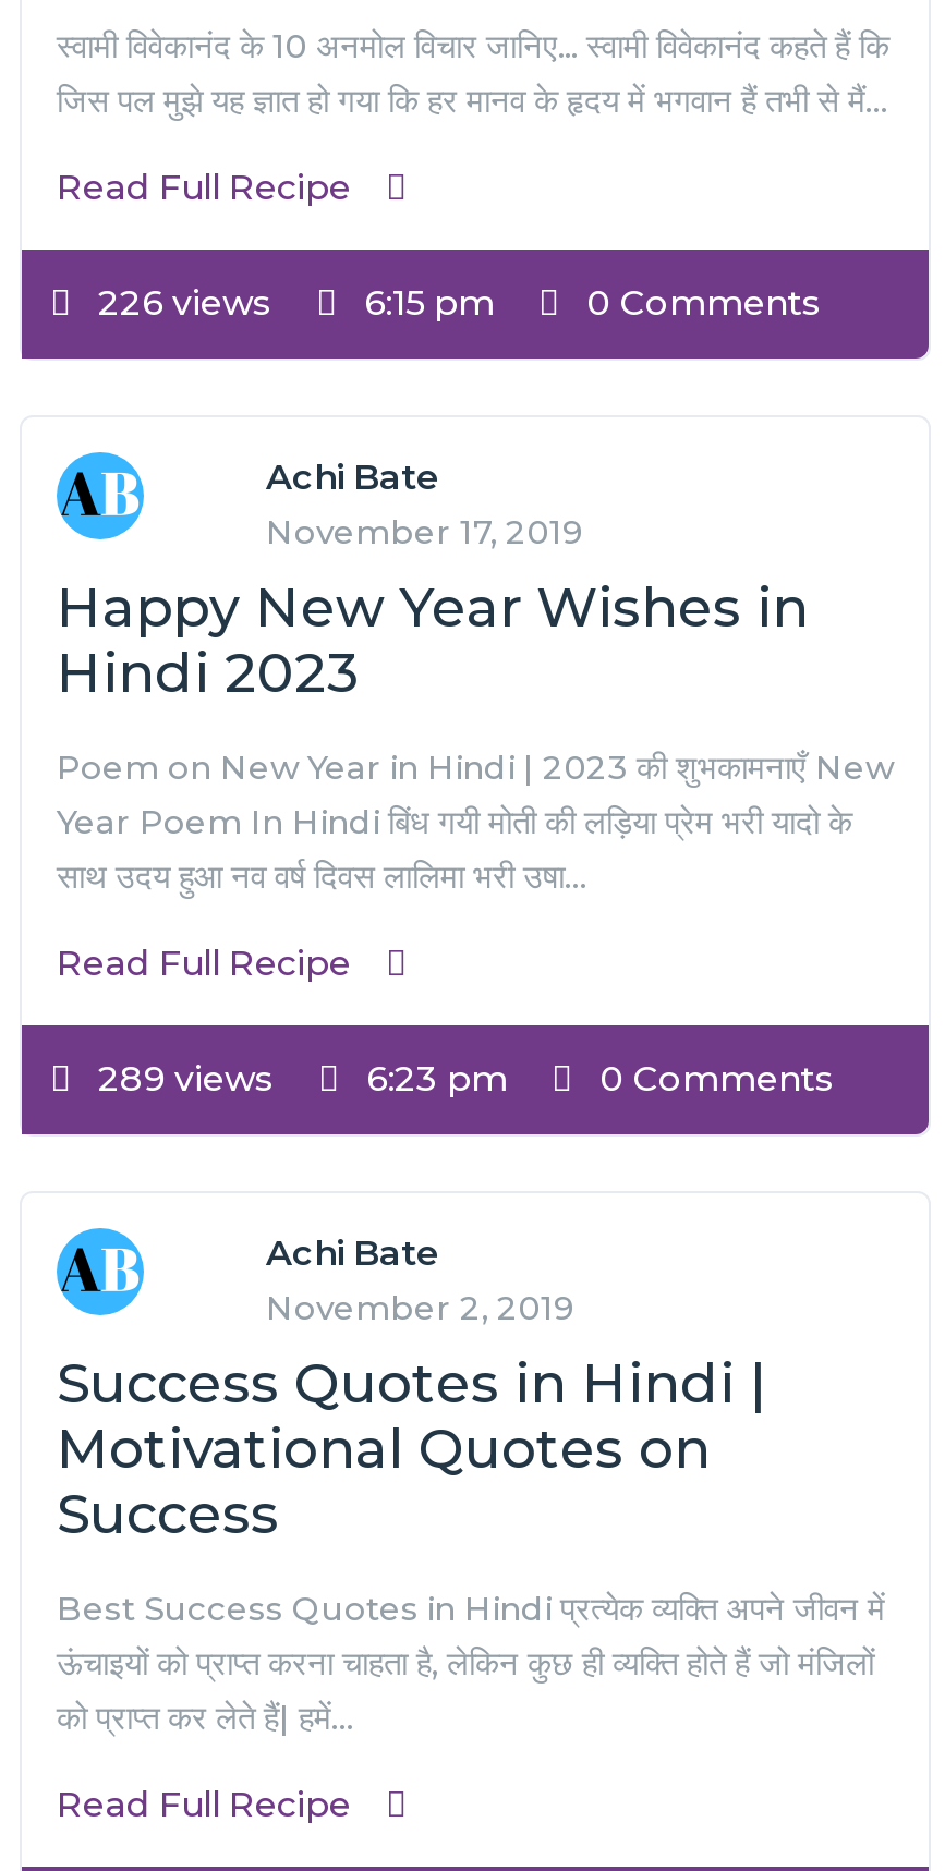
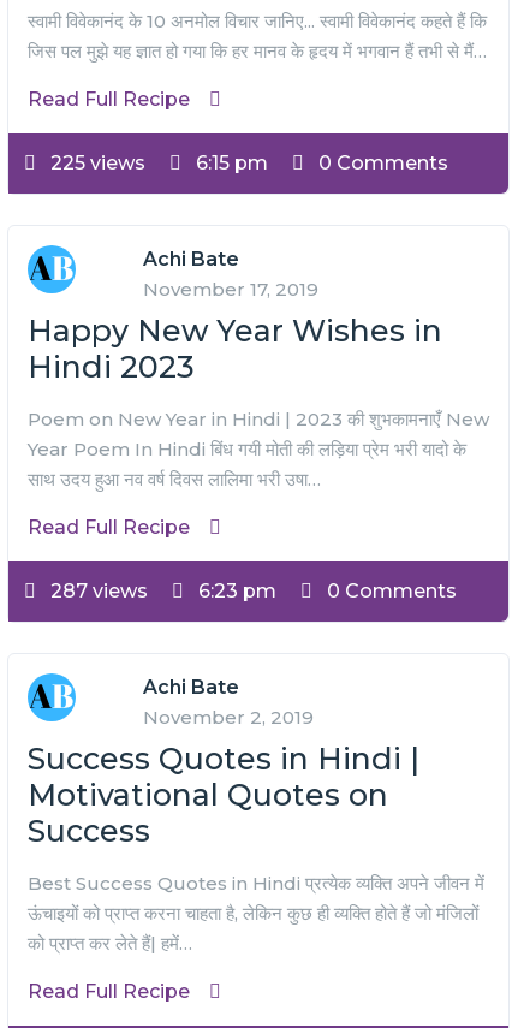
[89,283,822,324] 226 views 6:15 pm 0 Comments -> [46,152,448,175] 225 views 6:15 pm 0 Comments
[89,1059,835,1100] 289 views 6:23 pm 0 Comments -> [46,580,457,603] 287 views 6:23 pm 0 Comments

